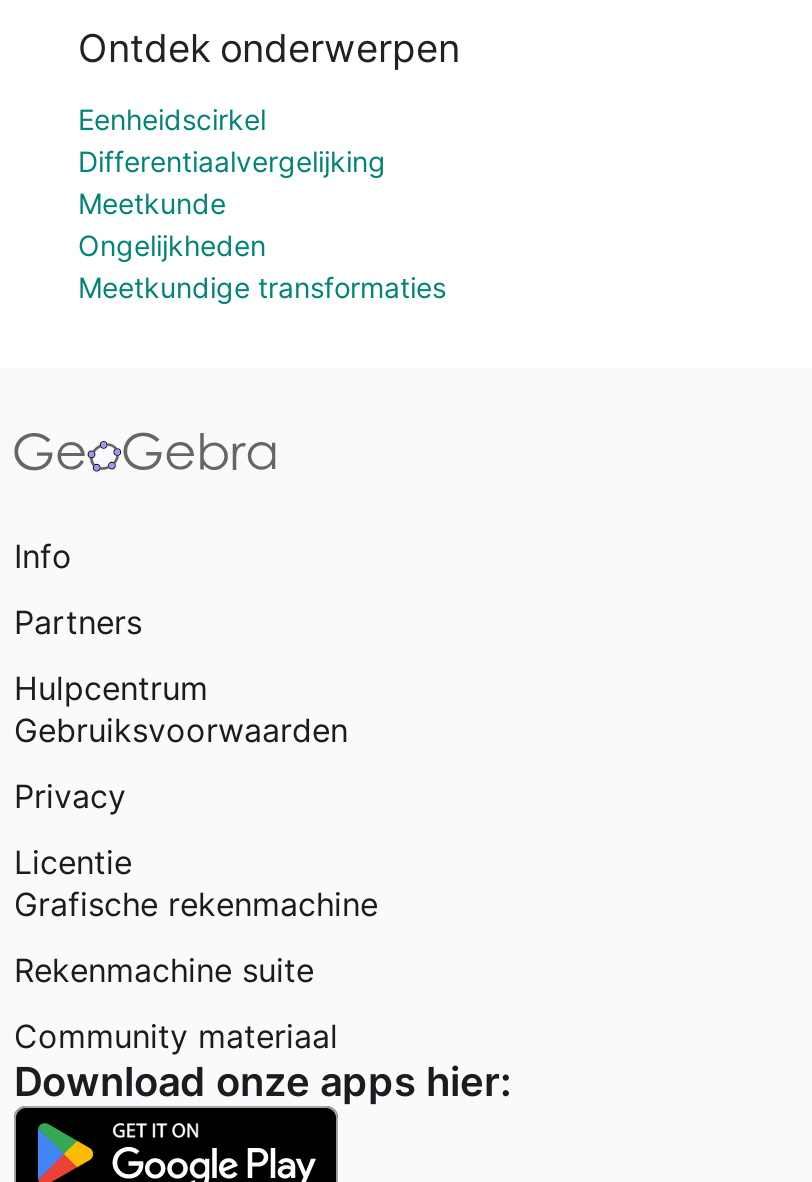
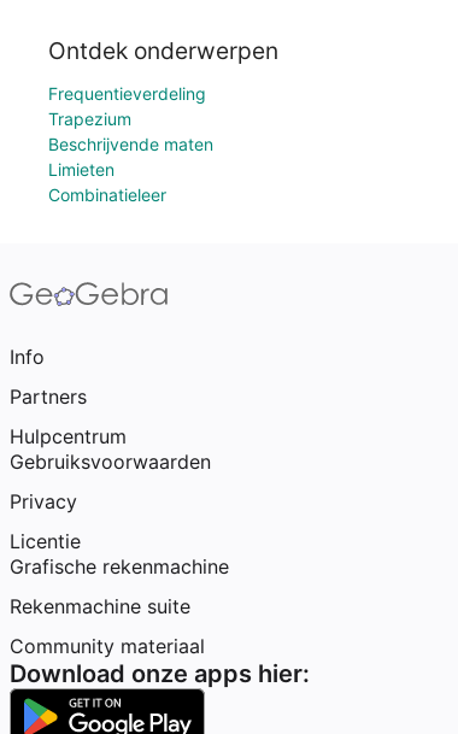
[78,102,446,304] Eenheidscirkel | Differentiaalvergelijking | Meetkunde | Ongelijkheden | Meetkundige transformaties -> [48,83,213,205] Frequentieverdeling | Trapezium | Beschrijvende maten | Limieten | Combinatieleer

